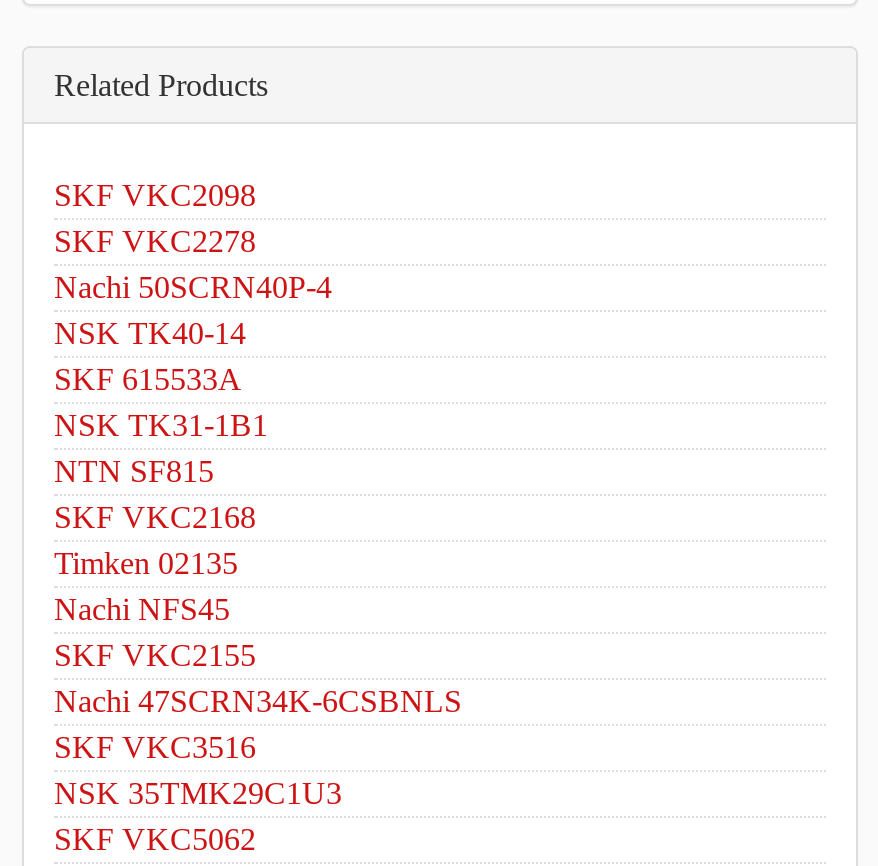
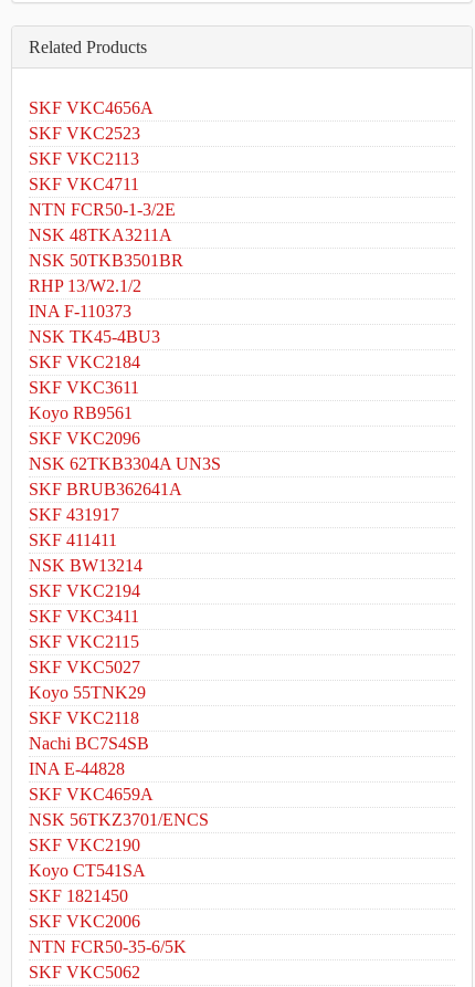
[54,178,462,810] SKF VKC2098 | SKF VKC2278 | Nachi 50SCRN40P-4 | NSK TK40-14 | SKF 615533A | NSK TK31-1B1 | NTN SF815 | SKF VKC2168 | Timken 02135 | Nachi NFS45 | SKF VKC2155 | Nachi 47SCRN34K-6CSBNLS | SKF VKC3516 | NSK 35TMK29C1U3 -> [29,98,221,956] SKF VKC4656A | SKF VKC2523 | SKF VKC2113 | SKF VKC4711 | NTN FCR50-1-3/2E | NSK 48TKA3211A | NSK 50TKB3501BR | RHP 13/W2.1/2 | INA F-110373 | NSK TK45-4BU3 | SKF VKC2184 | SKF VKC3611 | Koyo RB9561 | SKF VKC2096 | NSK 62TKB3304A UN3S | SKF BRUB362641A | SKF 431917 | SKF 411411 | NSK BW13214 | SKF VKC2194 | SKF VKC3411 | SKF VKC2115 | SKF VKC5027 | Koyo 55TNK29 | SKF VKC2118 | Nachi BC7S4SB | INA E-44828 | SKF VKC4659A | NSK 56TKZ3701/ENCS | SKF VKC2190 | Koyo CT541SA | SKF 1821450 | SKF VKC2006 | NTN FCR50-35-6/5K

